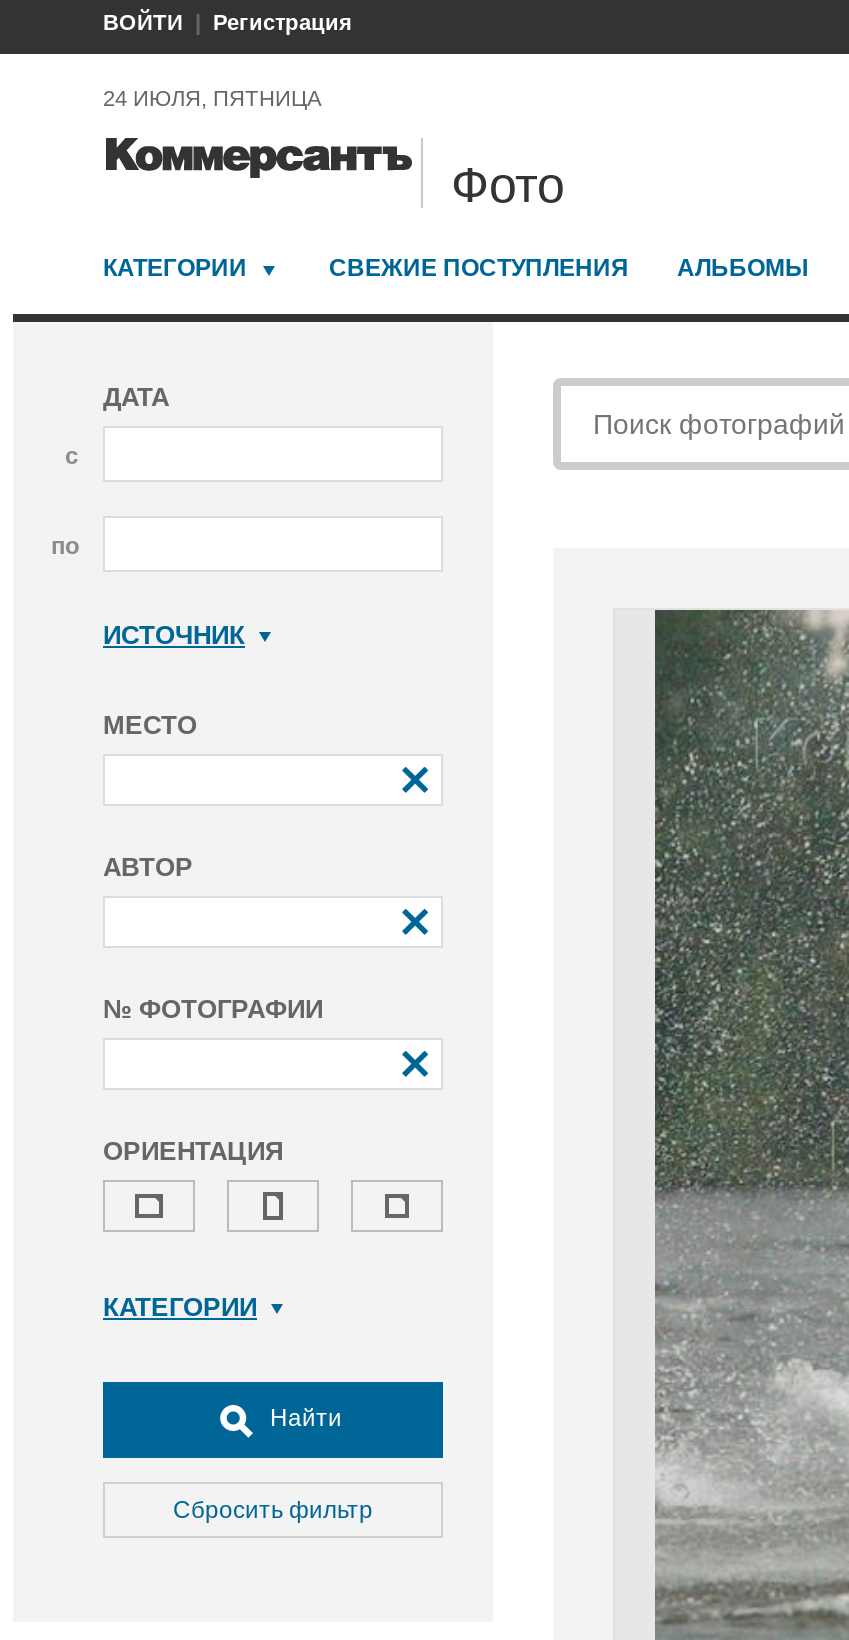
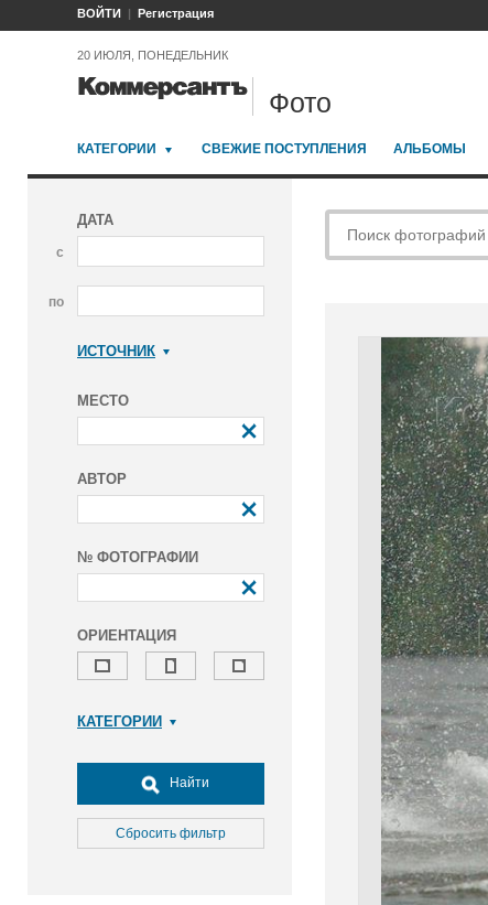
[103,86,321,110] 24 ИЮЛЯ, ПЯТНИЦА -> [77,49,228,62] 20 ИЮЛЯ, ПОНЕДЕЛЬНИК

